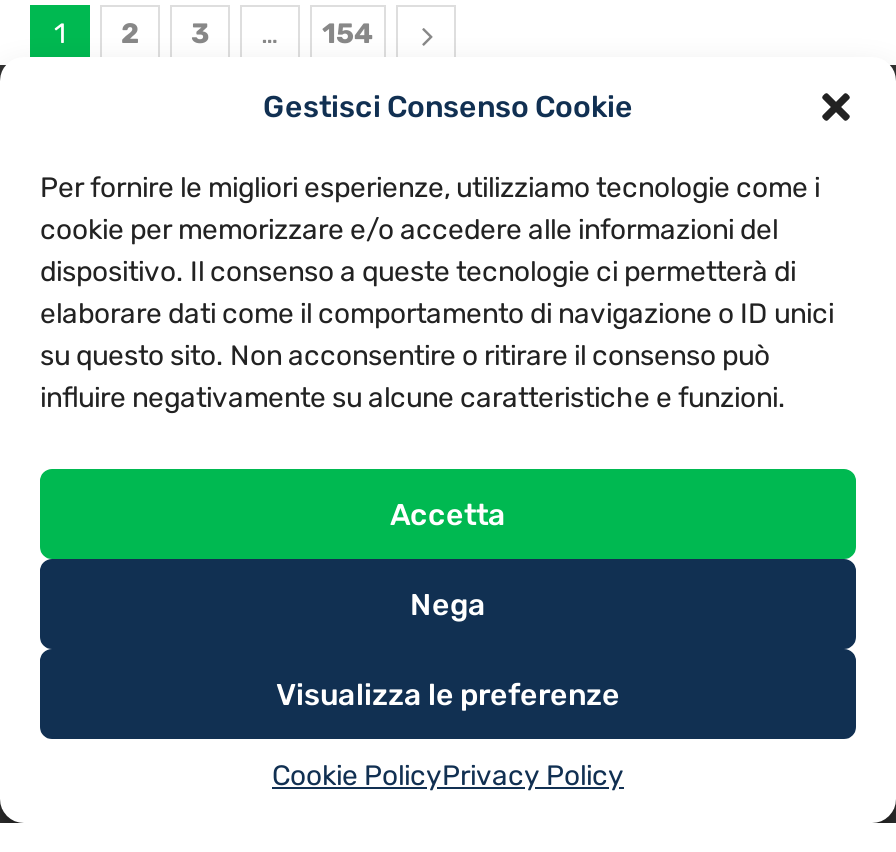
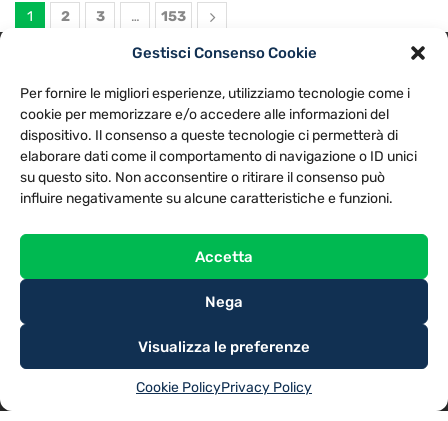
[322,17,374,51] 154 -> [161,8,186,25] 153

